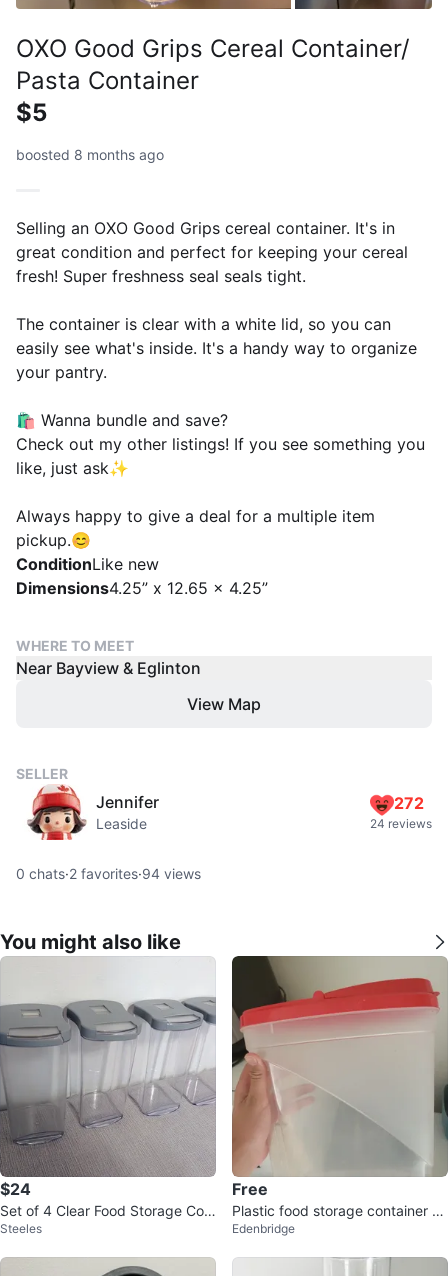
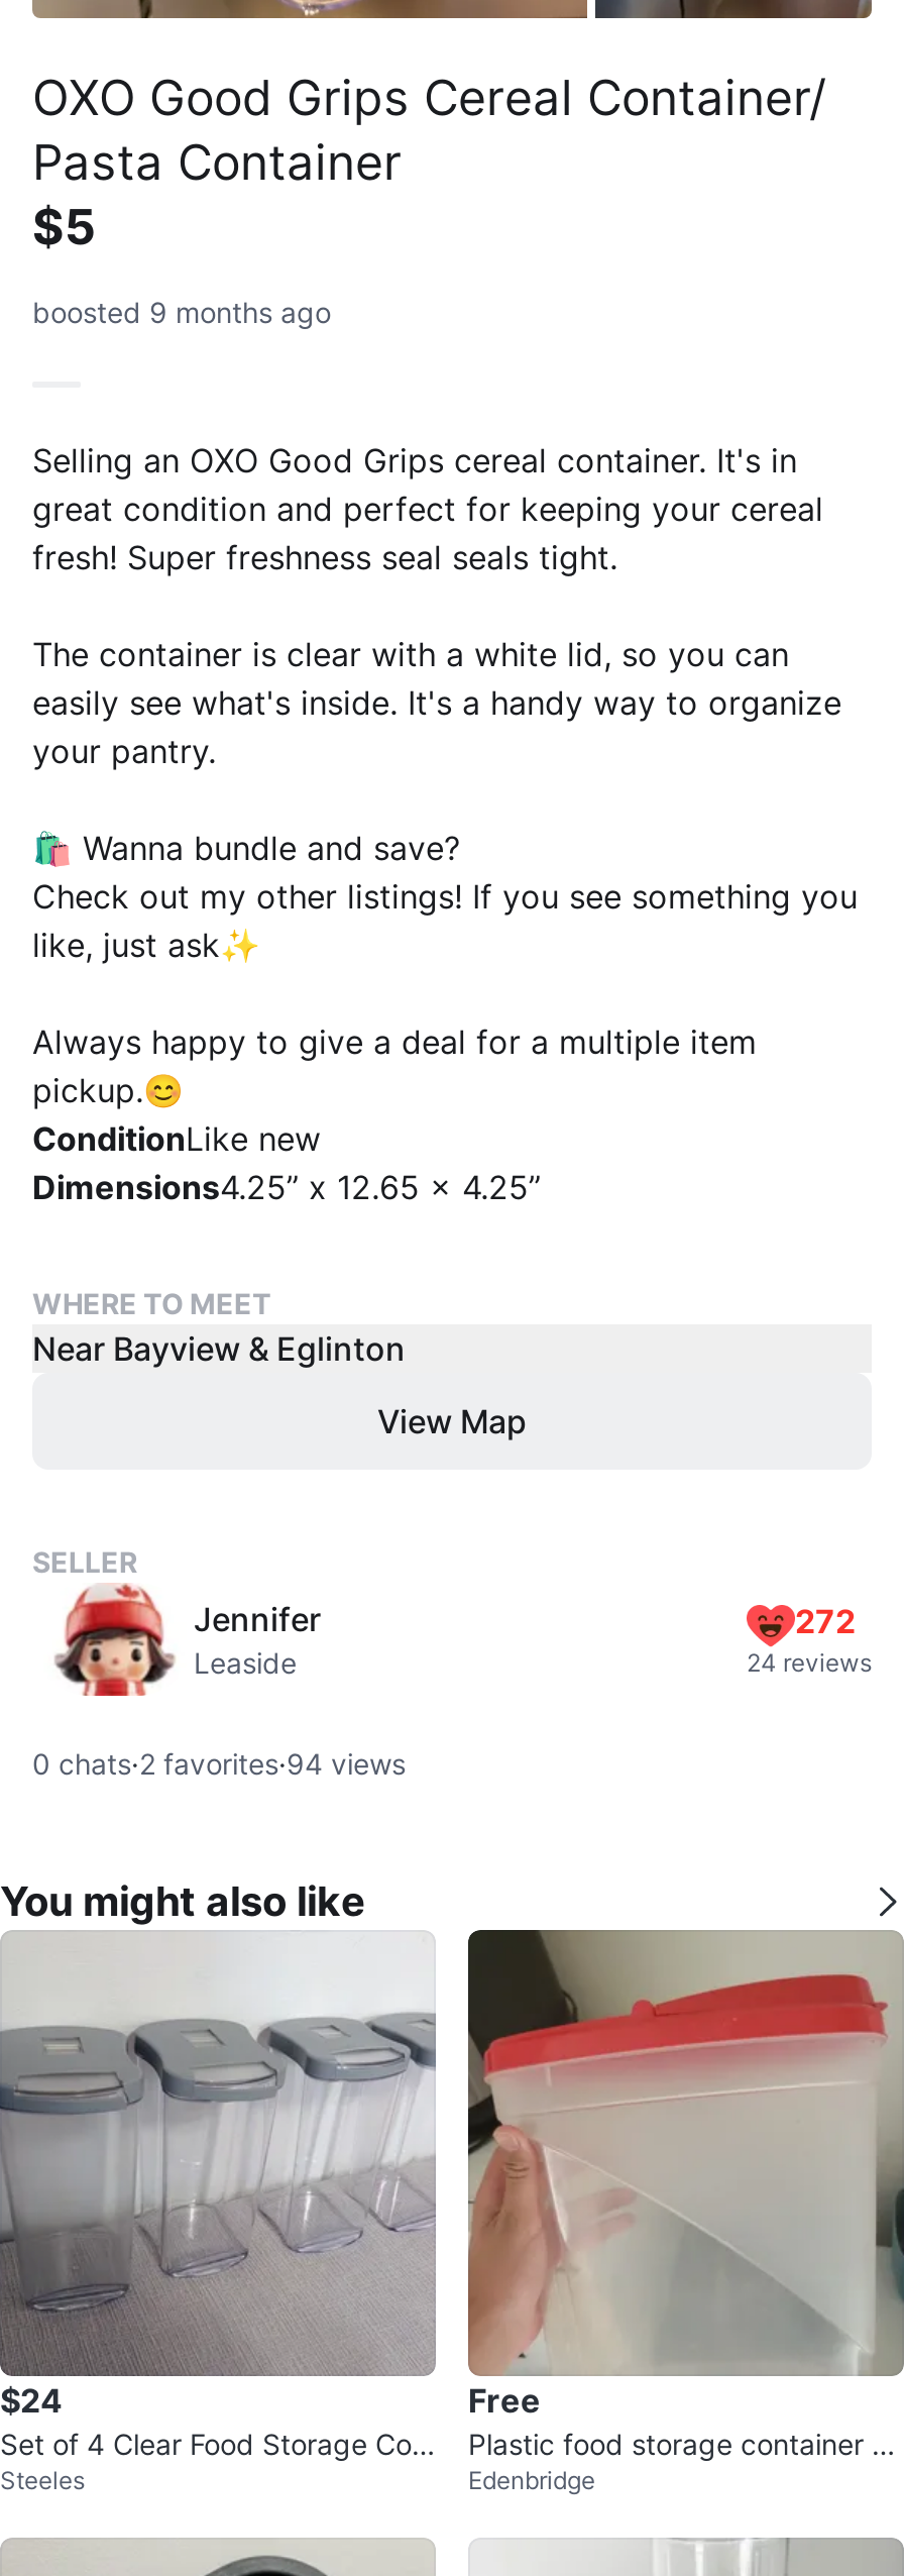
[16,146,164,163] boosted 8 months ago -> [32,295,331,329] boosted 9 months ago

